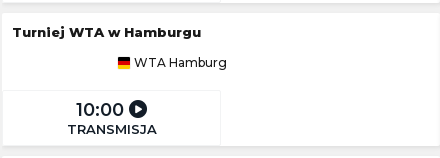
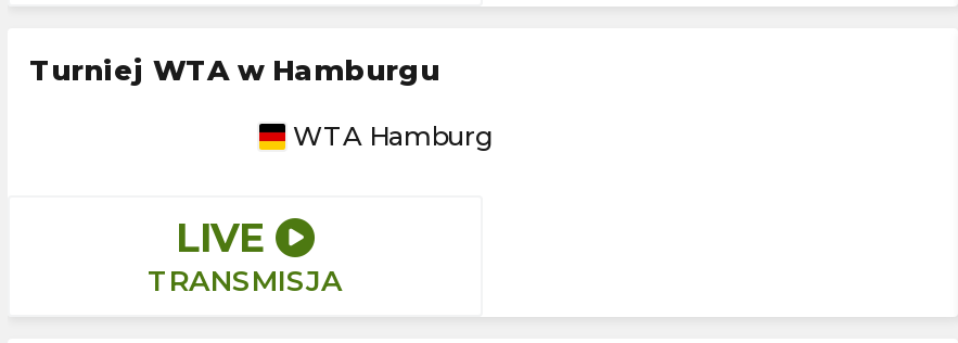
[76,99,129,121] 10:00 -> [176,215,276,263] LIVE

